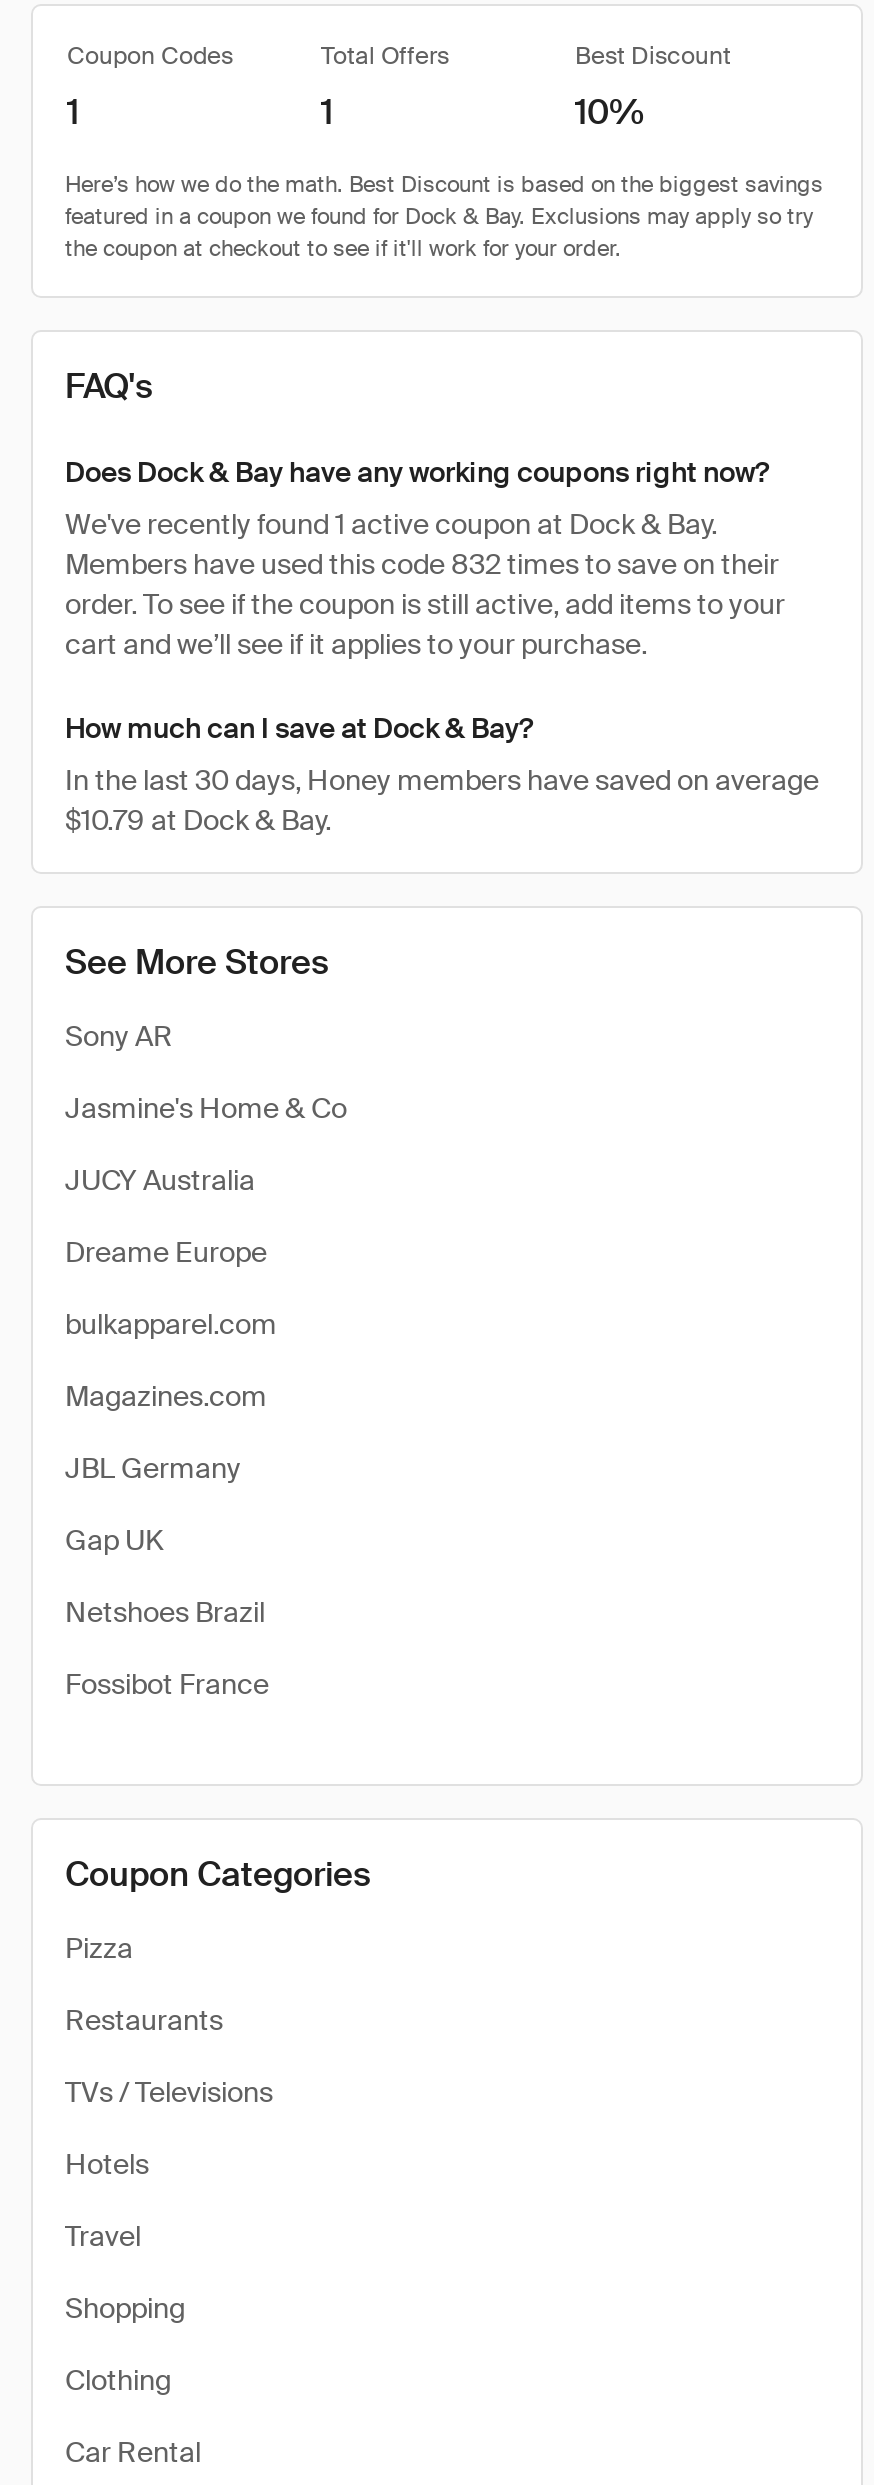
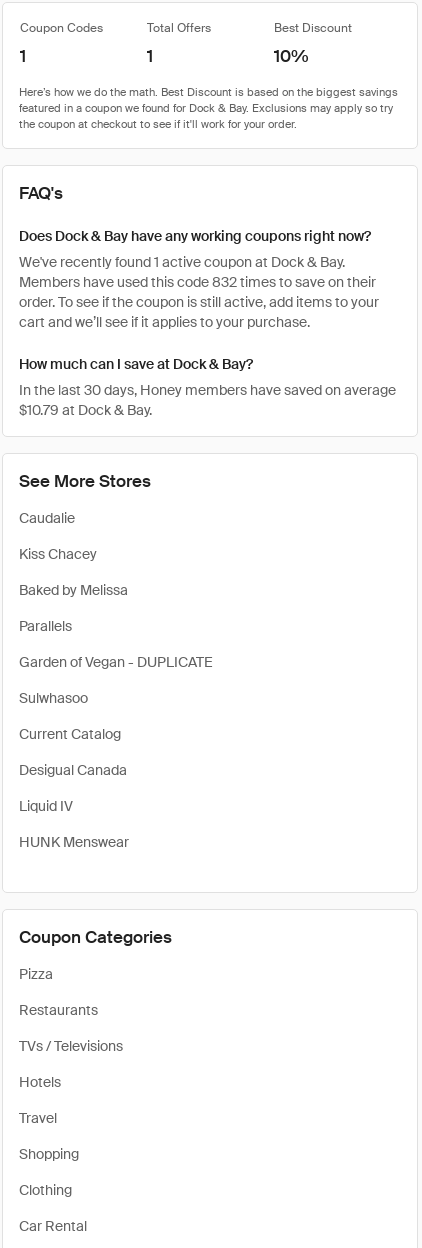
[65,1018,173,1054] Sony AR -> [19,509,75,527] Caudalie
[65,1090,347,1126] Jasmine's Home & Co -> [19,545,97,563] Kiss Chacey
[65,1162,255,1198] JUCY Australia -> [19,581,128,599] Baked by Melissa
[65,1234,267,1270] Dreame Europe -> [19,617,72,635] Parallels
[65,1306,277,1342] bulkapparel.com -> [19,653,213,671] Garden of Vegan - DUPLICATE
[65,1378,267,1414] Magazines.com -> [19,689,88,707] Sulwhasoo
[65,1450,241,1486] JBL Germany -> [19,725,121,743] Current Catalog
[65,1522,163,1558] Gap UK -> [19,761,127,779] Desigual Canada
[65,1594,265,1630] Netshoes Brazil -> [19,797,73,815] Liquid IV
[65,1666,269,1702] Fossibot France -> [19,833,129,851] HUNK Menswear

